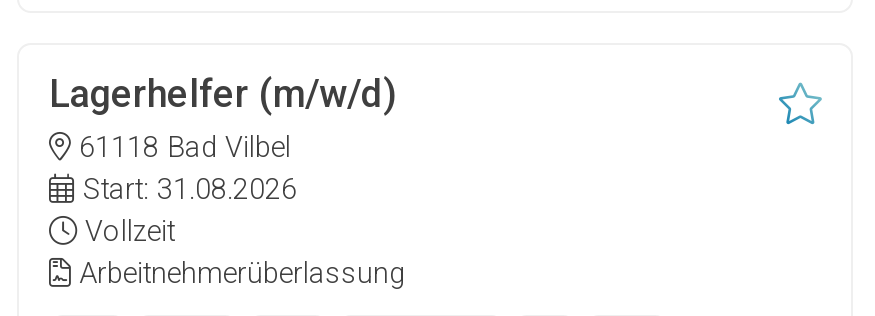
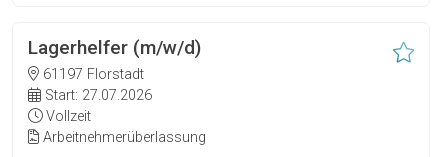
[71,132,297,208] 61118 Bad Vilbel | Start: 31.08.2026 -> [39,66,152,104] 61197 Florstadt | Start: 27.07.2026

